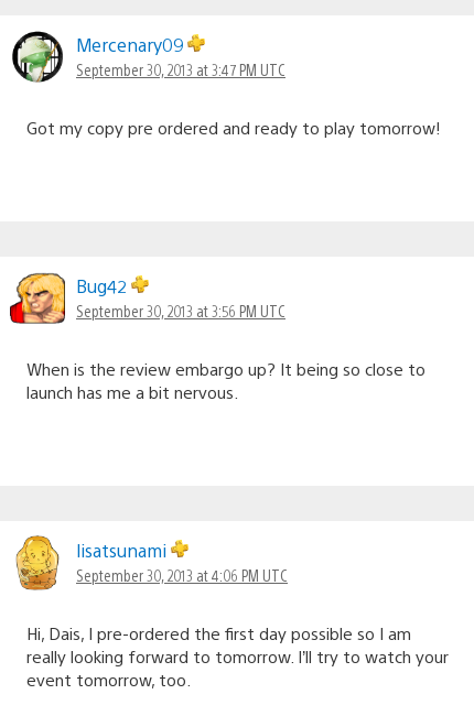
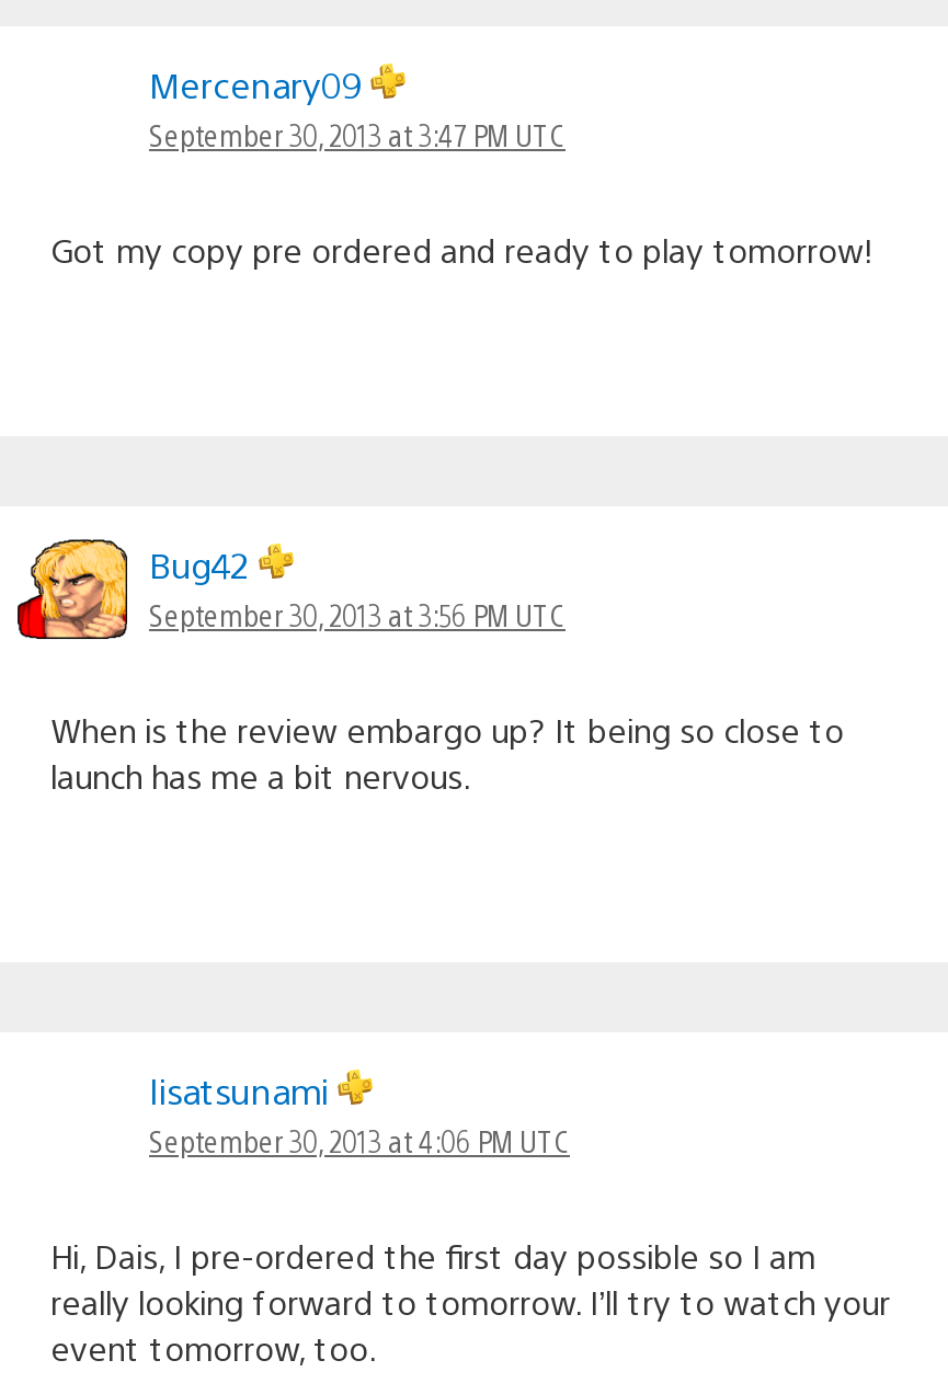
[11,30,64,84] [image] -> none
[14,534,61,592] [image] -> none

